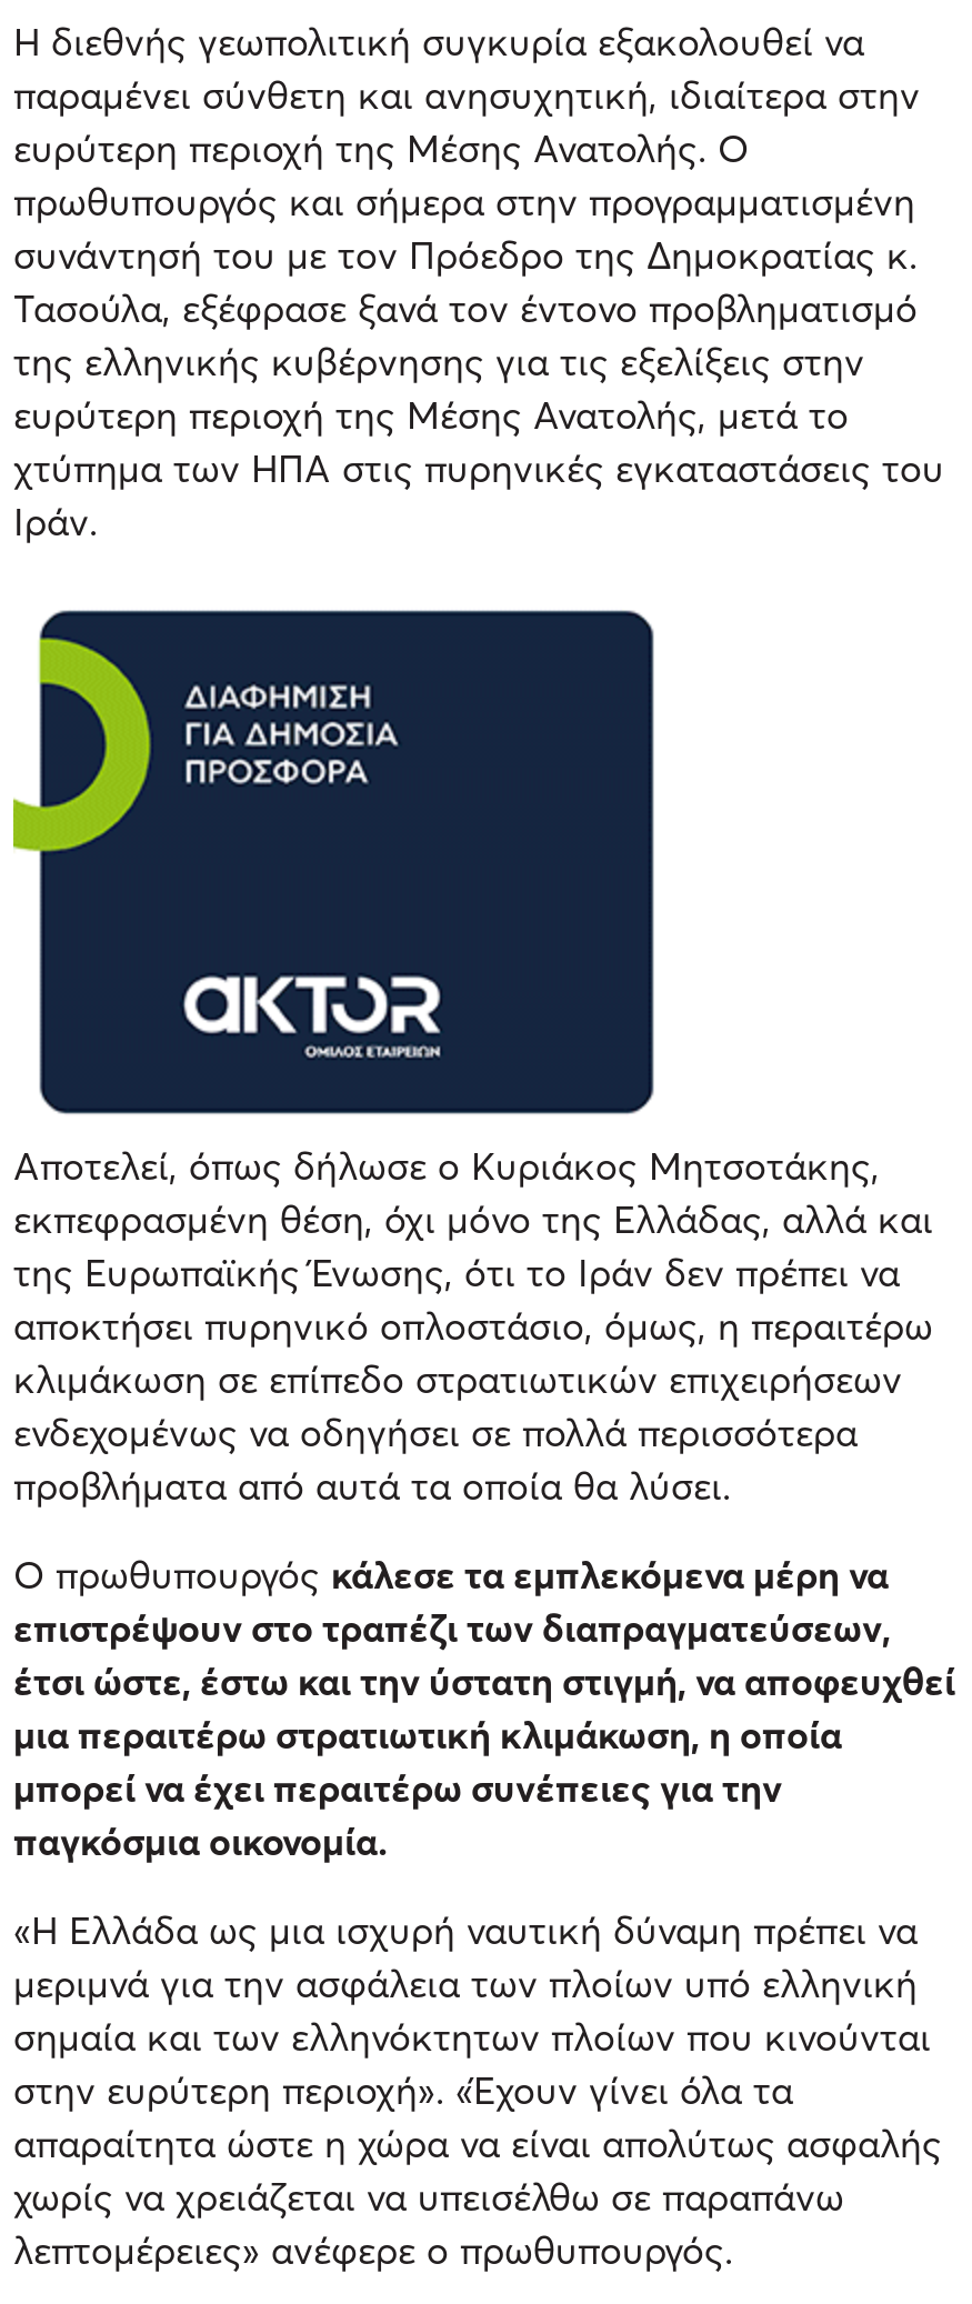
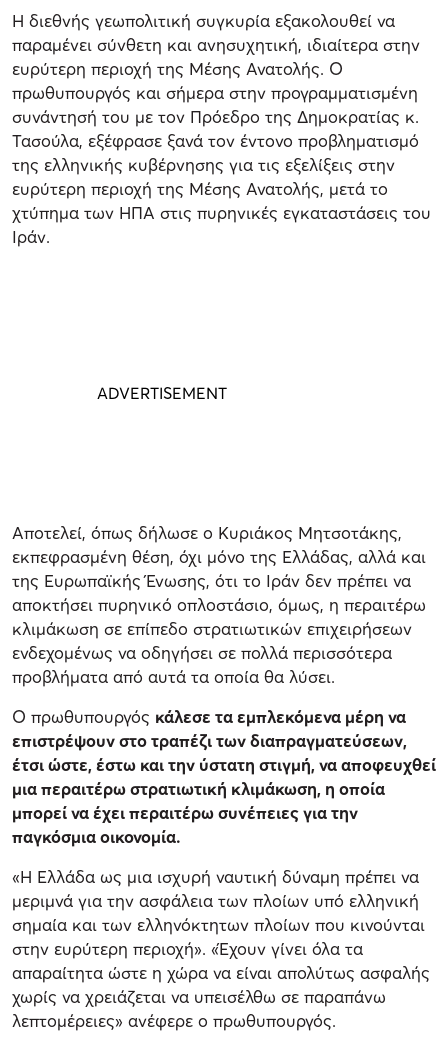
[11,609,655,1115] [image] -> none

